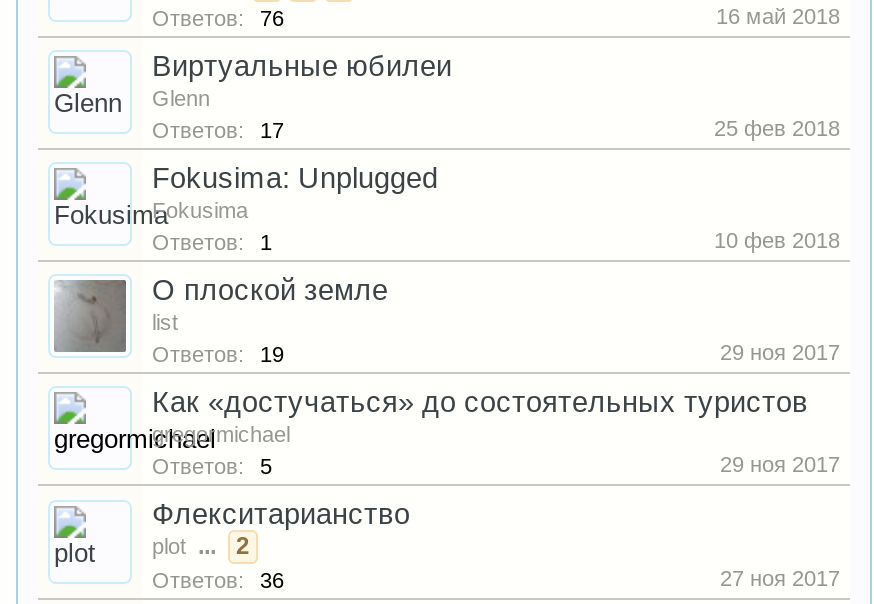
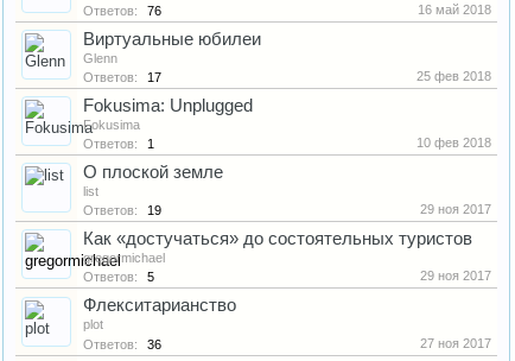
[52,278,128,354] [image] -> [24,165,69,210] [image]
[152,532,250,560] plot ... | 2 -> [83,317,103,331] plot

